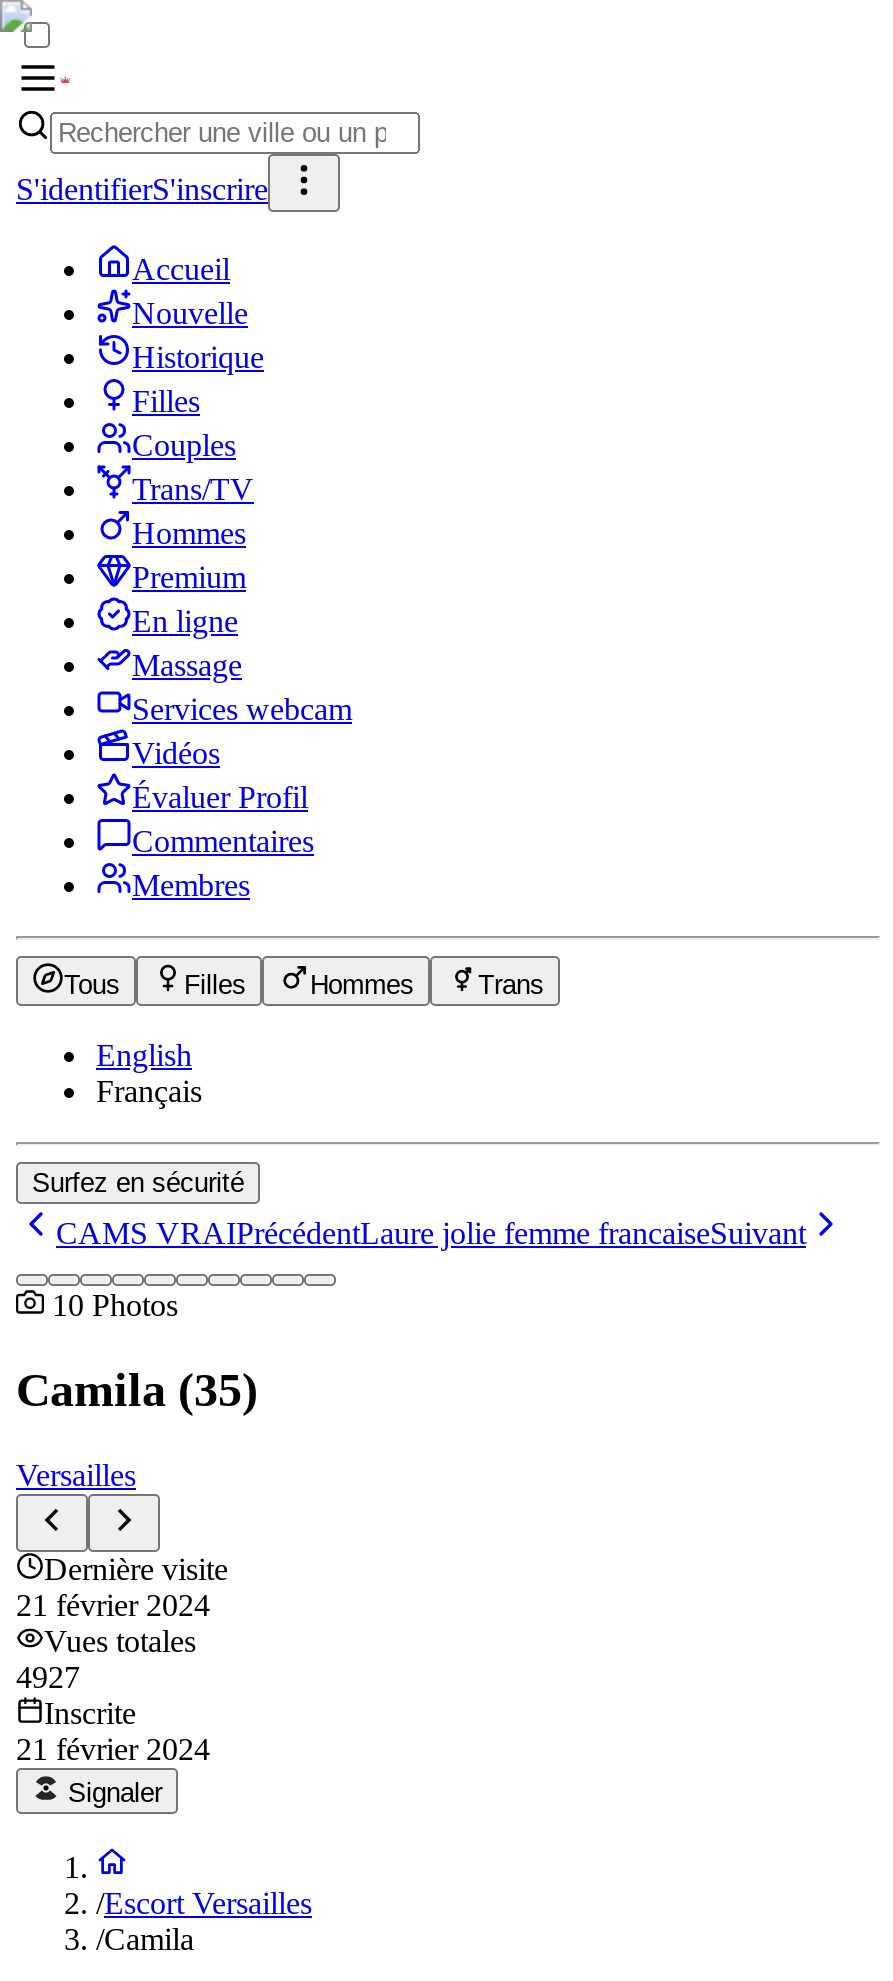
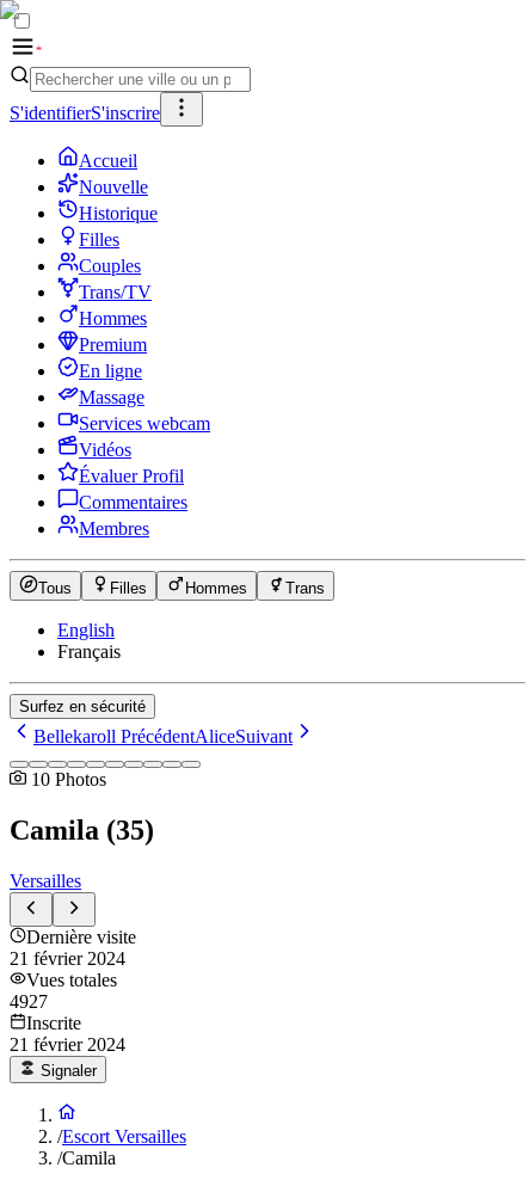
[56,1216,806,1250] CAMS VRAIPrécédentLaure jolie femme francaiseSuivant -> [33,726,293,746] BellekarollPrécédentAliceSuivant

